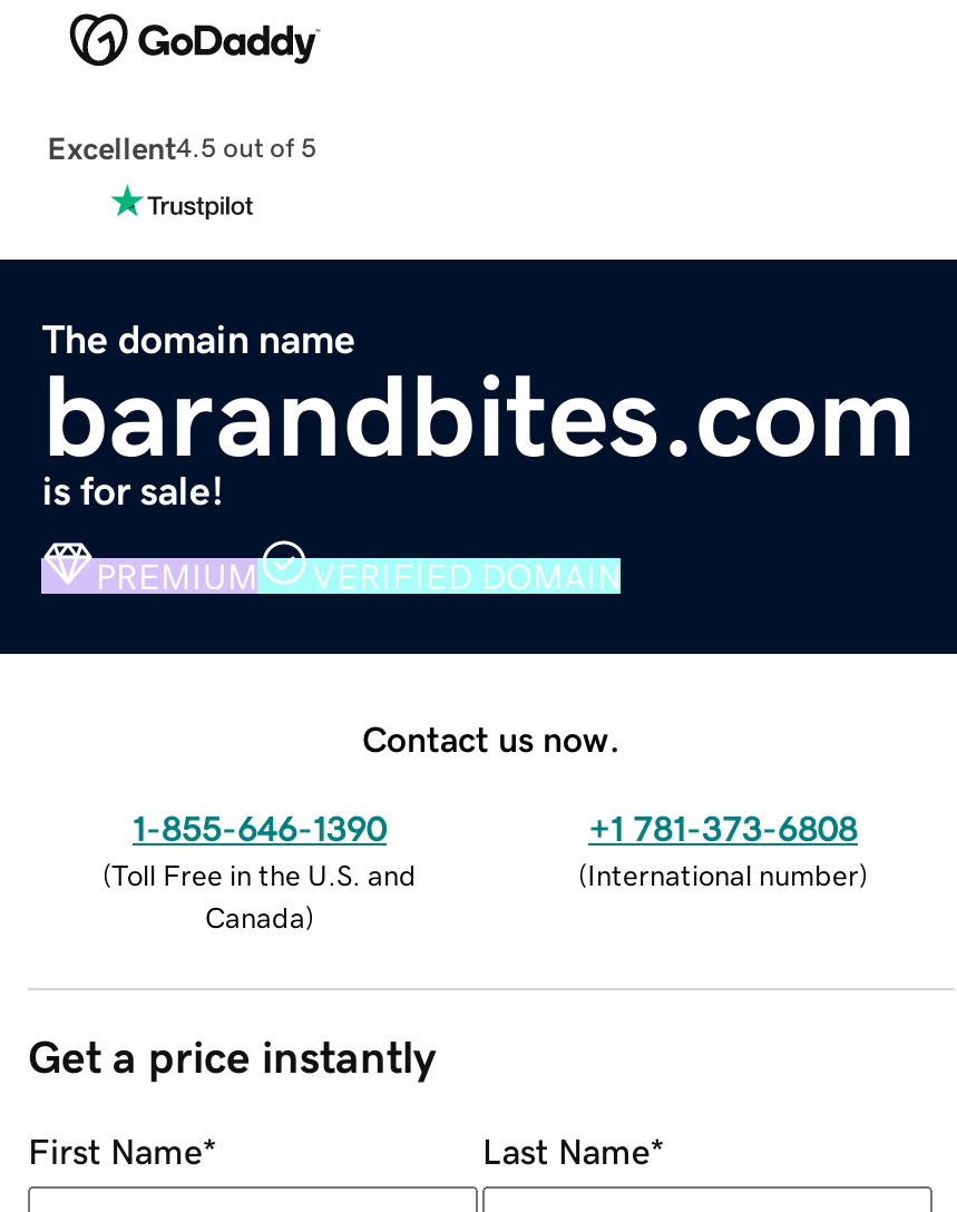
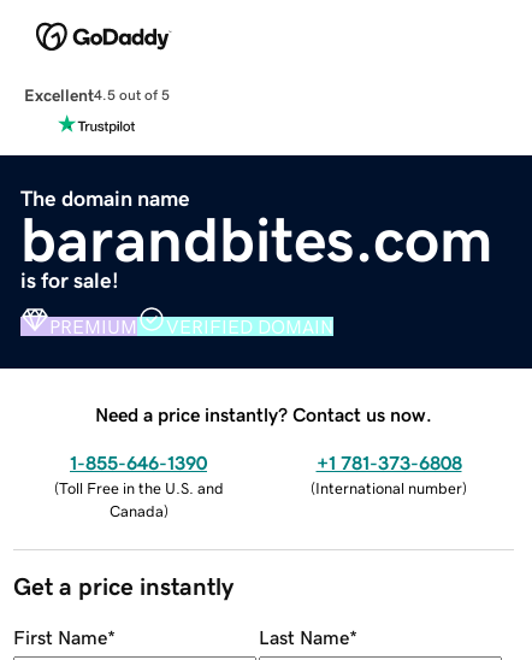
[362,720,621,755] Contact us now. -> [95,404,432,423] Need a price instantly? Contact us now.

